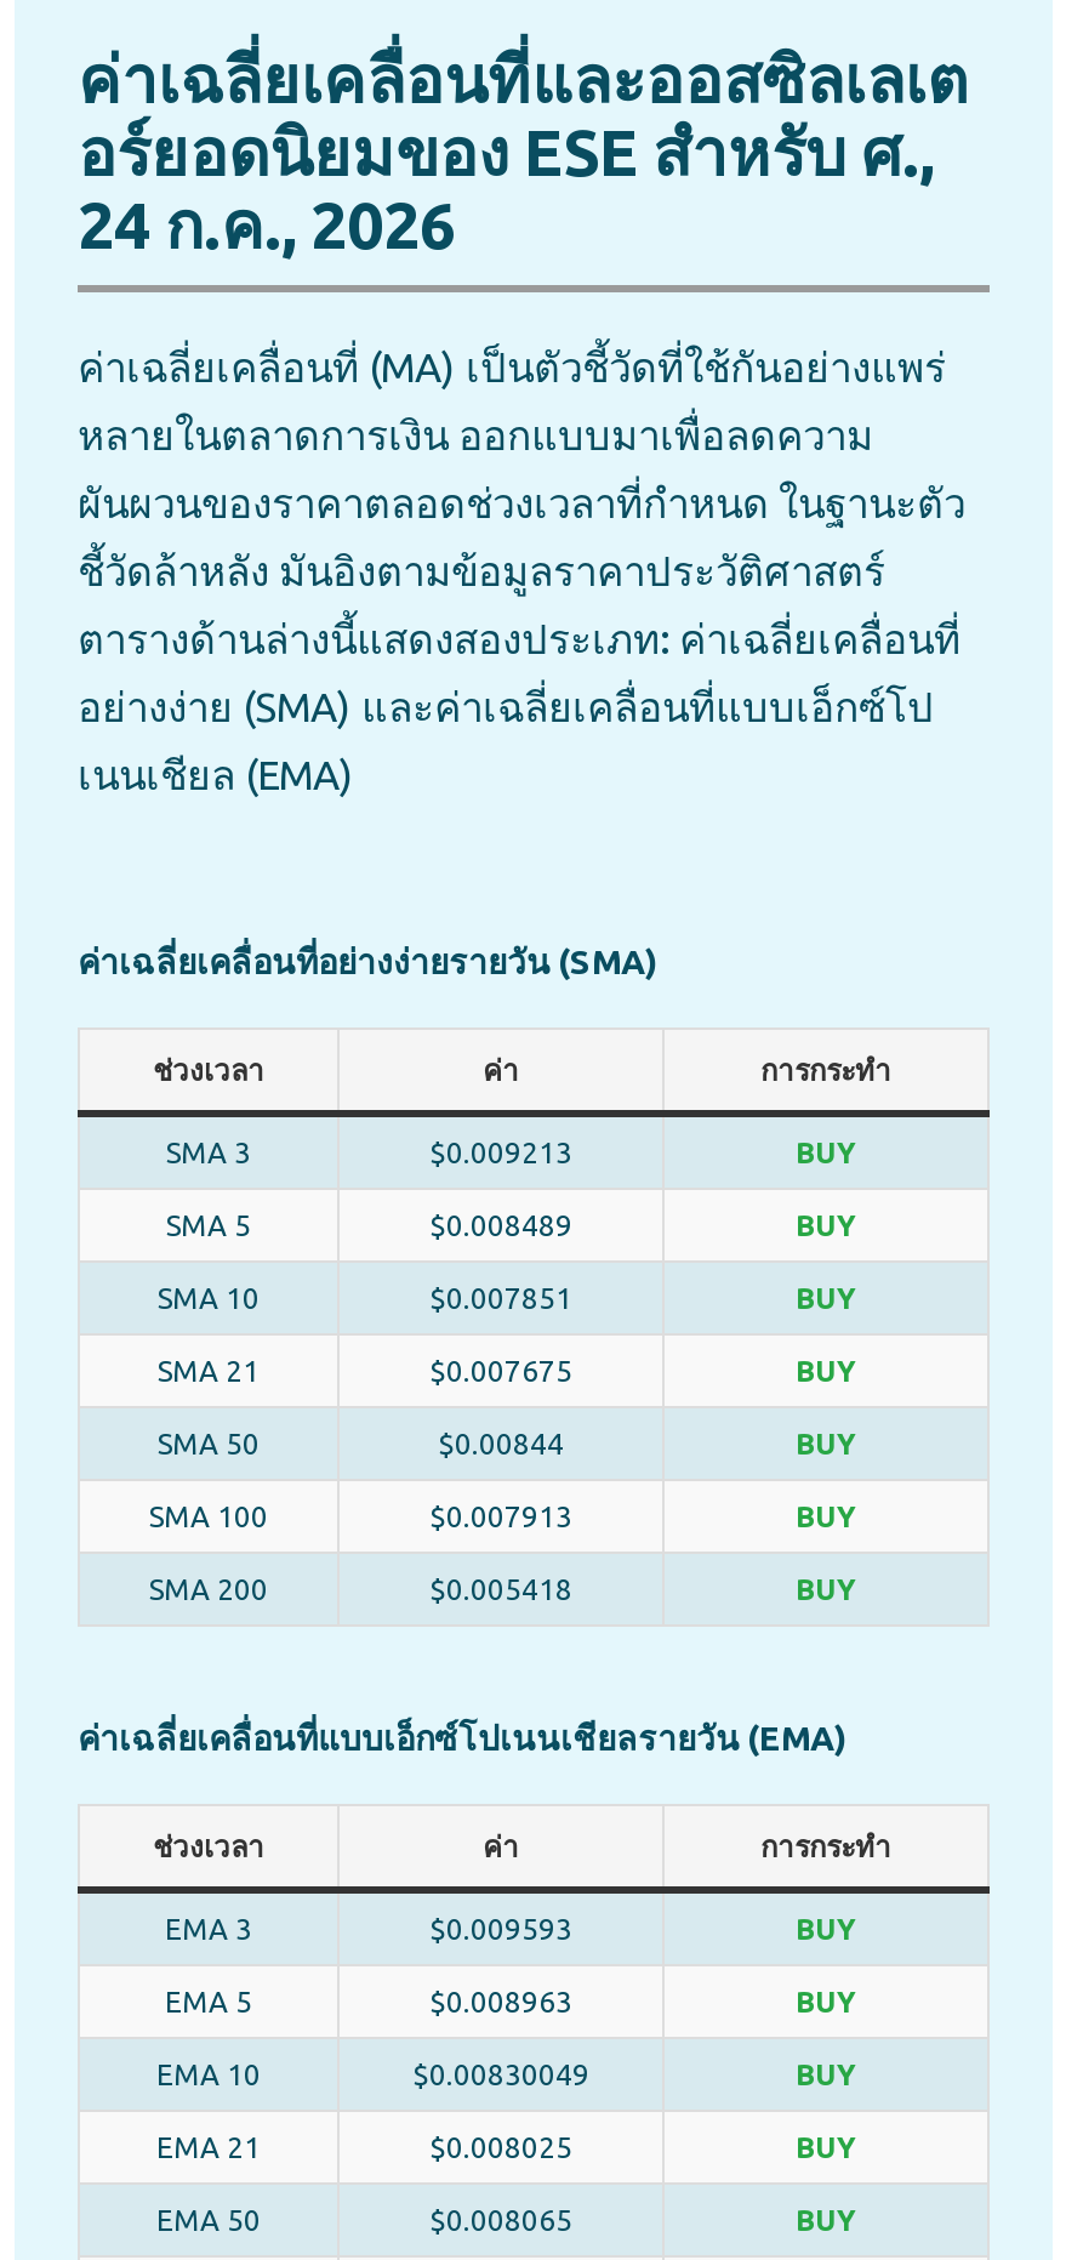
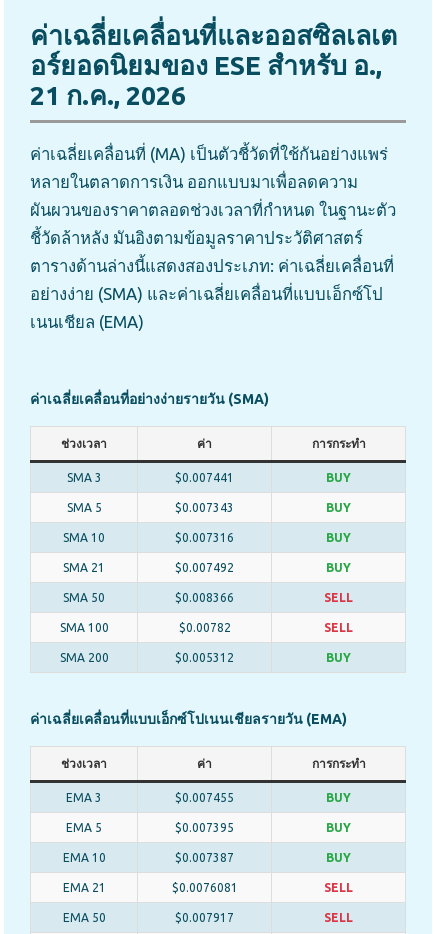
[78,115,934,188] อร์ยอดนิยมของ ESE สำหรับ ศ., -> [30,50,382,80] อร์ยอดนิยมของ ESE สำหรับ อ.,
[78,188,456,261] 24 ก.ค., 2026 -> [30,80,186,110] 21 ก.ค., 2026
[429,1136,572,1167] $0.009213 -> [175,471,234,484] $0.007441
[429,1209,572,1240] $0.008489 -> [175,501,234,514] $0.007343
[429,1282,572,1313] $0.007851 -> [175,531,234,544] $0.007316
[429,1354,572,1386] $0.007675 -> [175,561,234,574] $0.007492
[438,1427,856,1459] $0.00844 | BUY -> [175,591,353,604] $0.008366 | SELL
[429,1500,856,1531] $0.007913 | BUY -> [178,621,353,634] $0.00782 | SELL
[429,1573,572,1604] $0.005418 -> [175,651,234,664] $0.005312
[429,1913,572,1945] $0.009593 -> [175,791,234,804] $0.007455
[429,1986,572,2017] $0.008963 -> [175,821,234,834] $0.007395
[412,2059,589,2090] $0.00830049 -> [175,851,234,864] $0.007387
[429,2131,856,2163] $0.008025 | BUY -> [171,881,353,894] $0.0076081 | SELL
[429,2204,856,2236] $0.008065 | BUY -> [175,911,353,924] $0.007917 | SELL

